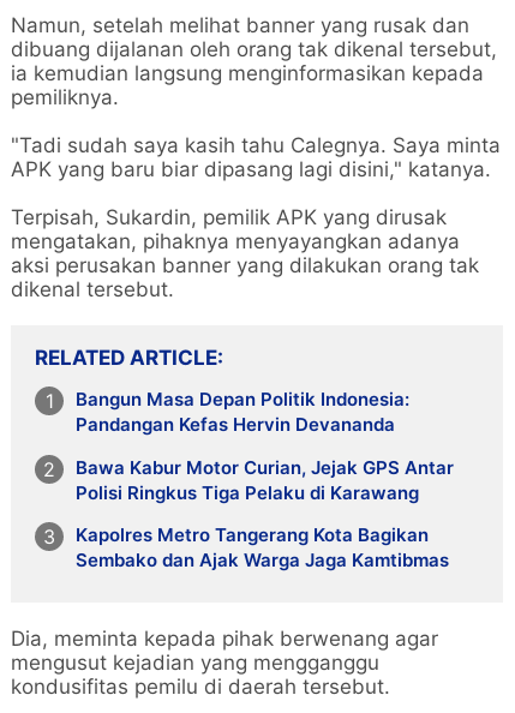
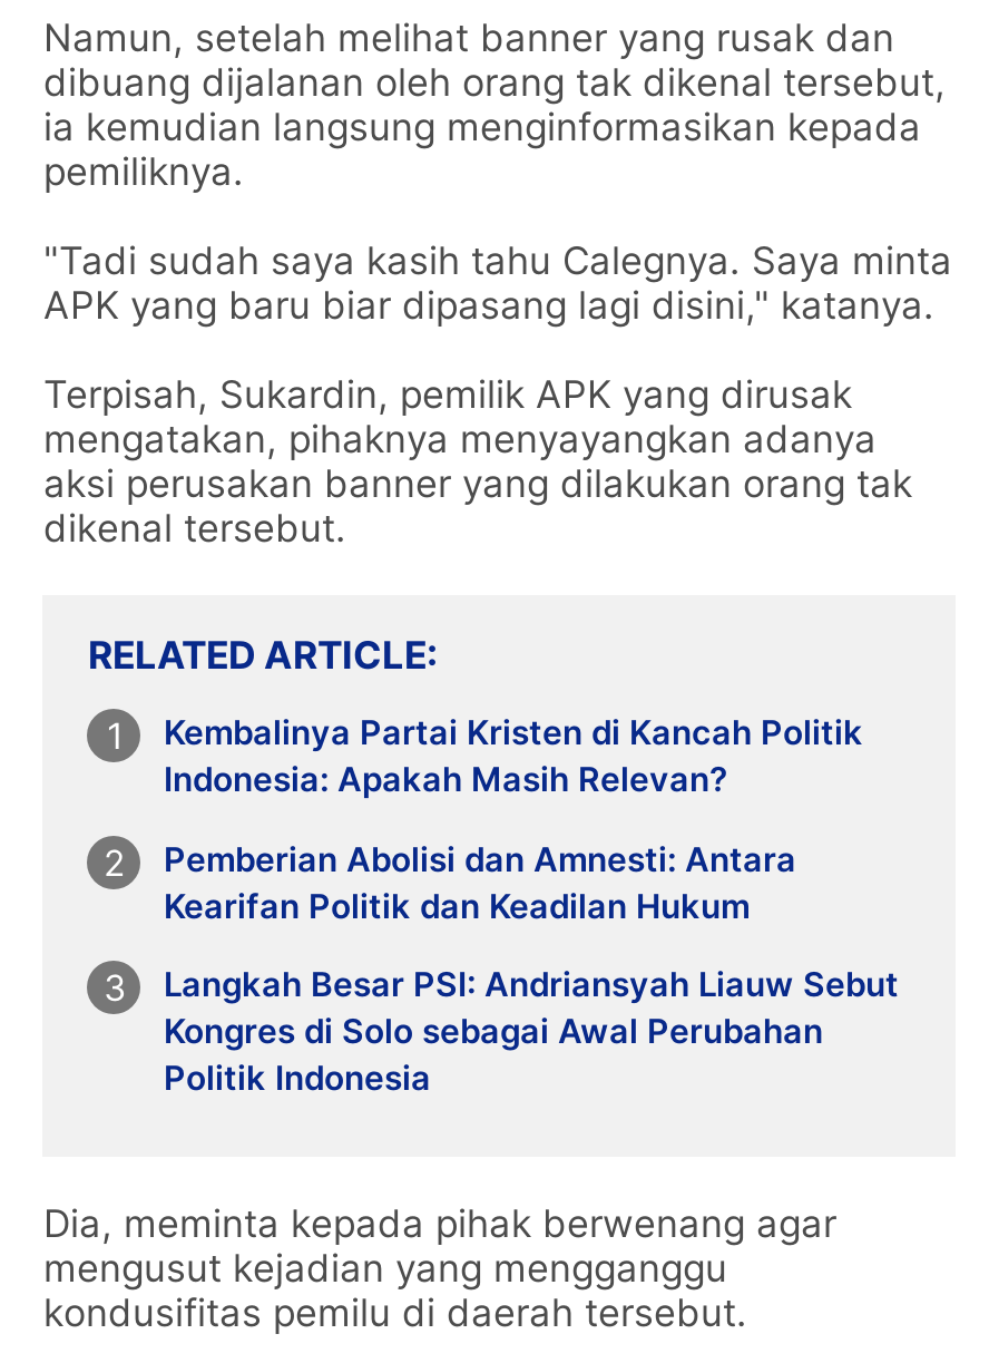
[76,387,410,435] Bangun Masa Depan Politik Indonesia: | Pandangan Kefas Hervin Devananda -> [164,711,863,800] Kembalinya Partai Kristen di Kancah Politik | Indonesia: Apakah Masih Relevan?
[76,456,454,504] Bawa Kabur Motor Curian, Jejak GPS Antar | Polisi Ringkus Tiga Pelaku di Karawang -> [164,837,796,926] Pemberian Abolisi dan Amnesti: Antara | Kearifan Politik dan Keadilan Hukum
[76,524,450,572] Kapolres Metro Tangerang Kota Bagikan | Sembako dan Ajak Warga Jaga Kamtibmas -> [164,964,899,1100] Langkah Besar PSI: Andriansyah Liauw Sebut | Kongres di Solo sebagai Awal Perubahan | Politik Indonesia

